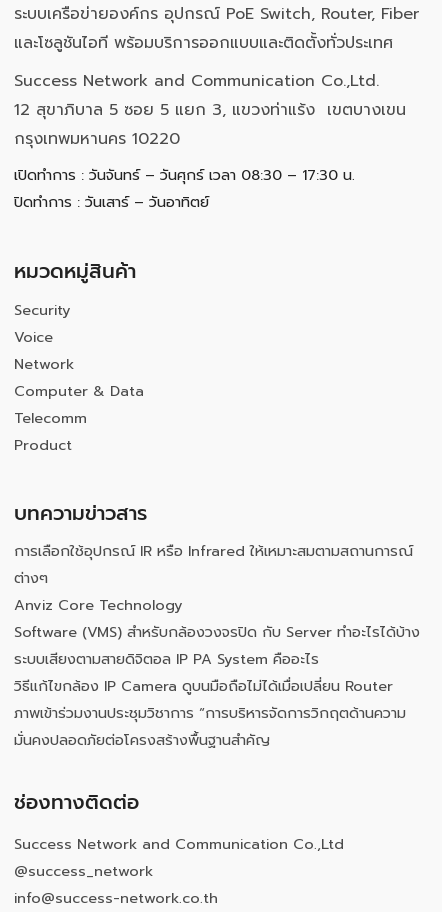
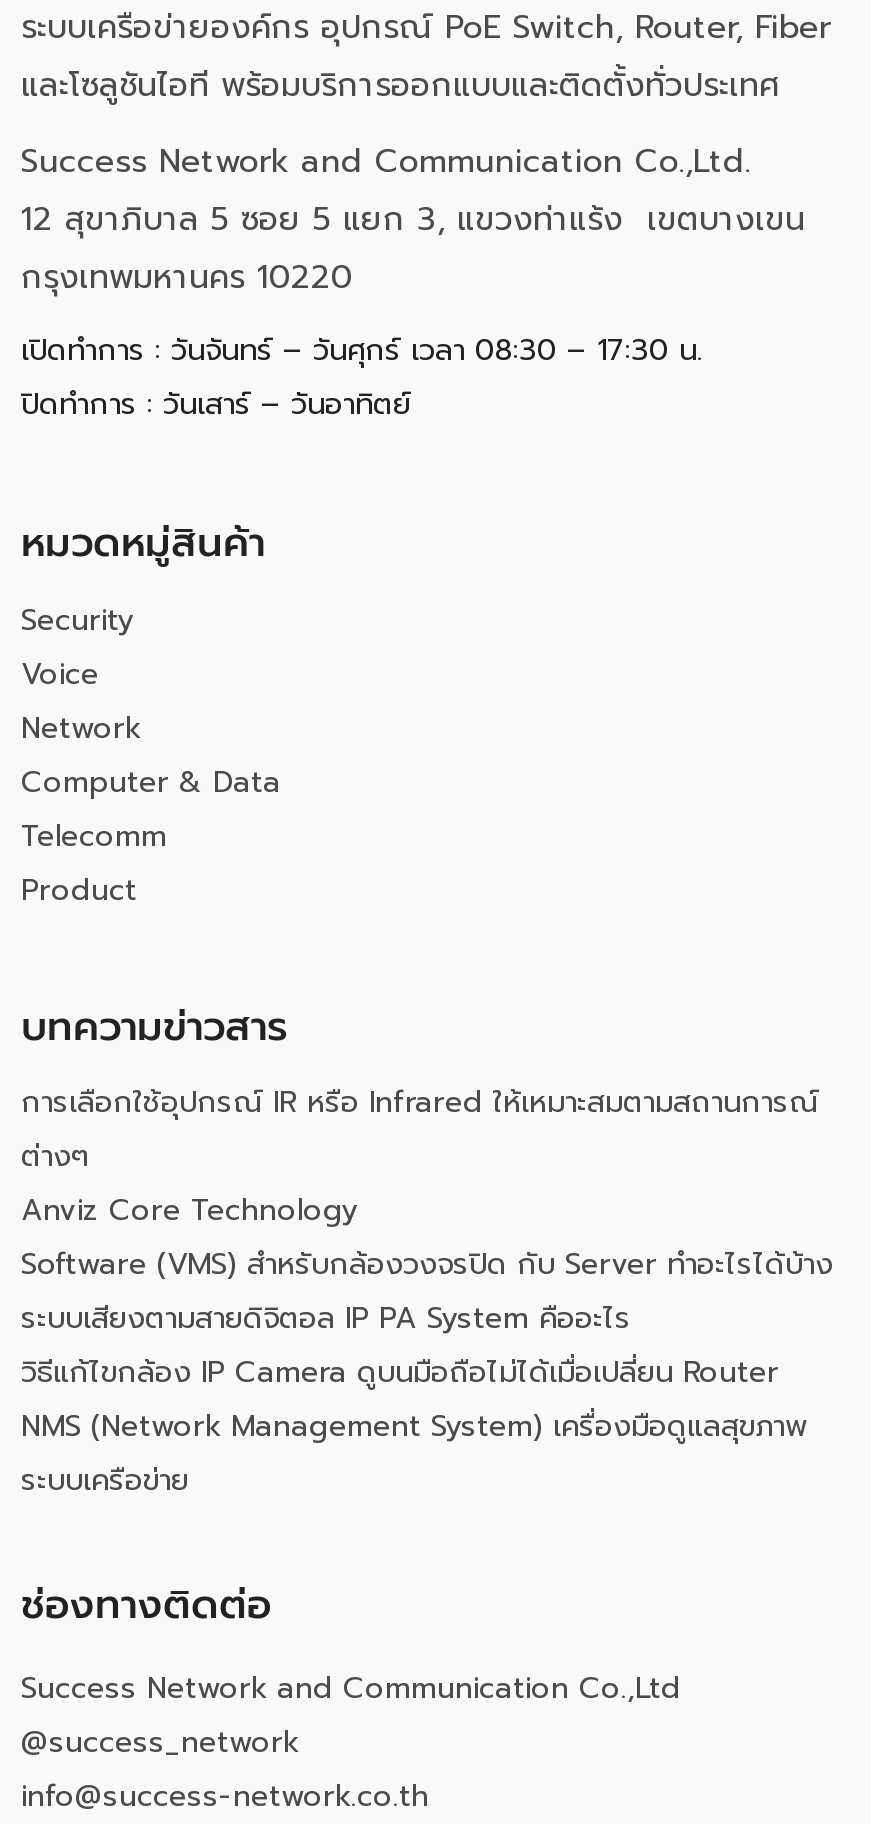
[14,702,406,751] ภาพเข้าร่วมงานประชุมวิชาการ “การบริหารจัดการวิกฤตด้านความ | มั่นคงปลอดภัยต่อโครงสร้างพื้นฐานสำคัญ -> [21,1405,807,1503] NMS (Network Management System) เครื่องมือดูแลสุขภาพ | ระบบเครือข่าย

